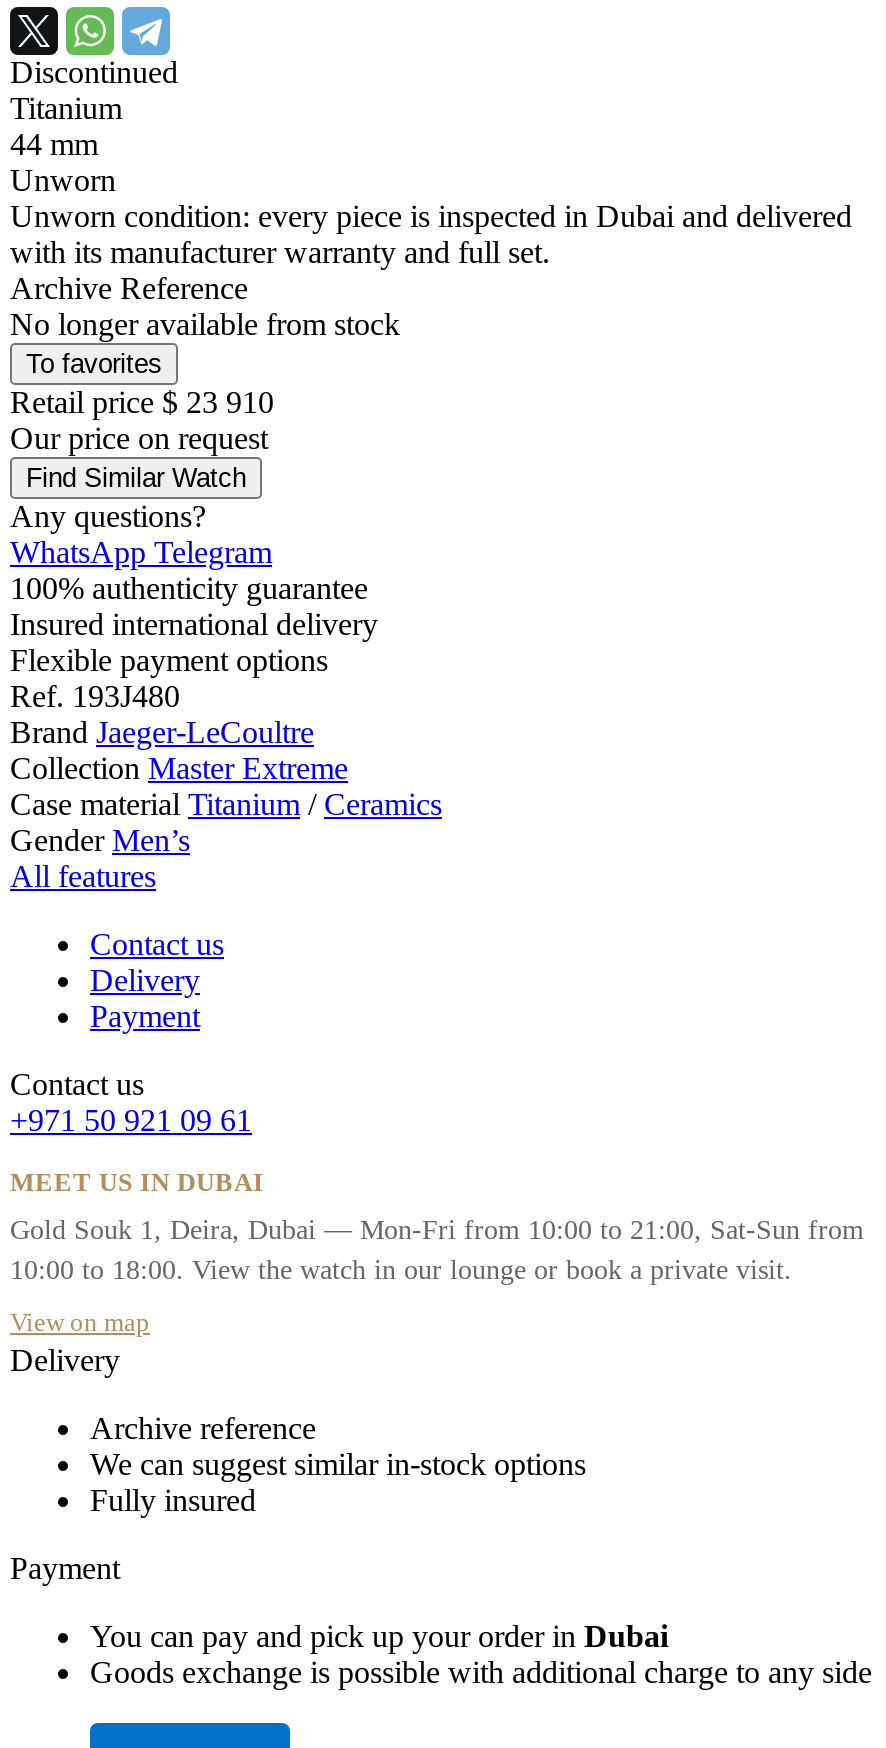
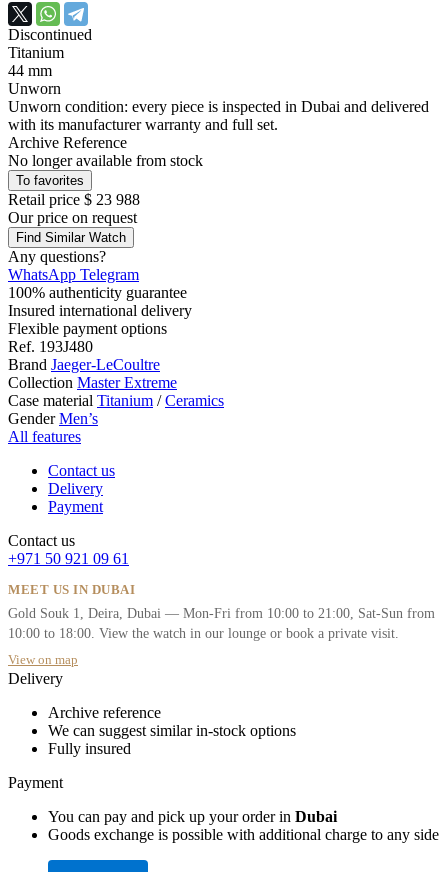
[10,385,274,419] Retail price$ 23 910 -> [8,191,140,208] Retail price$ 23 988

